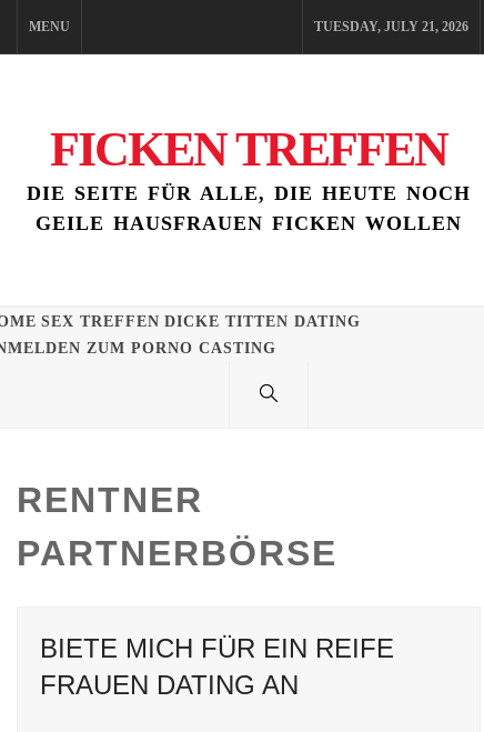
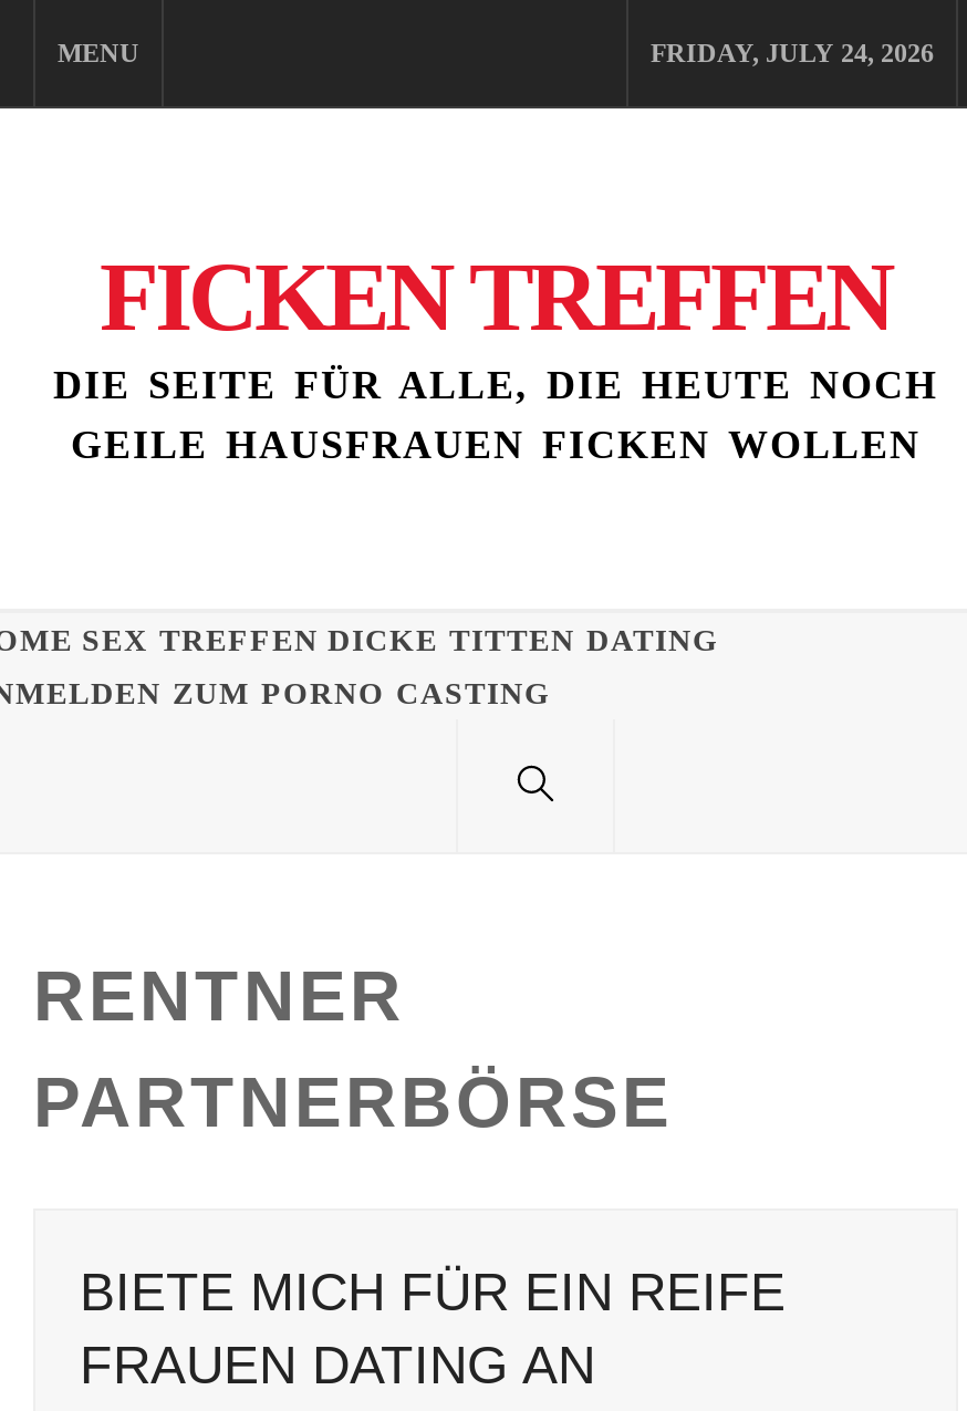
[314,19,468,34] TUESDAY, JULY 21, 2026 -> [651,38,934,69] FRIDAY, JULY 24, 2026

